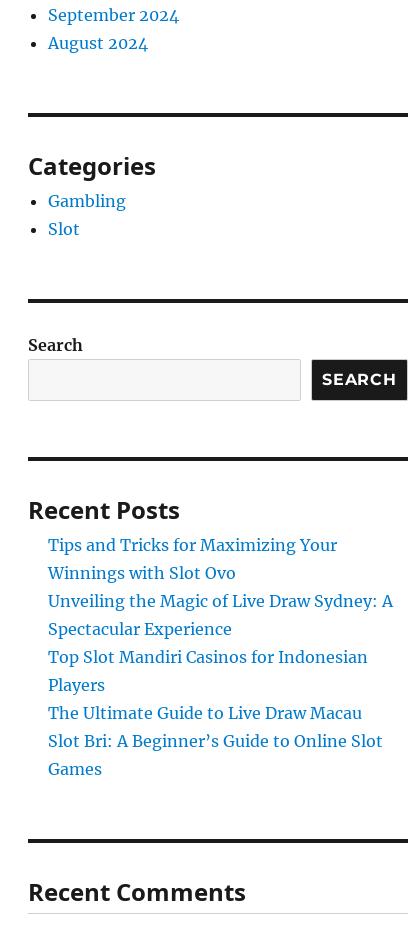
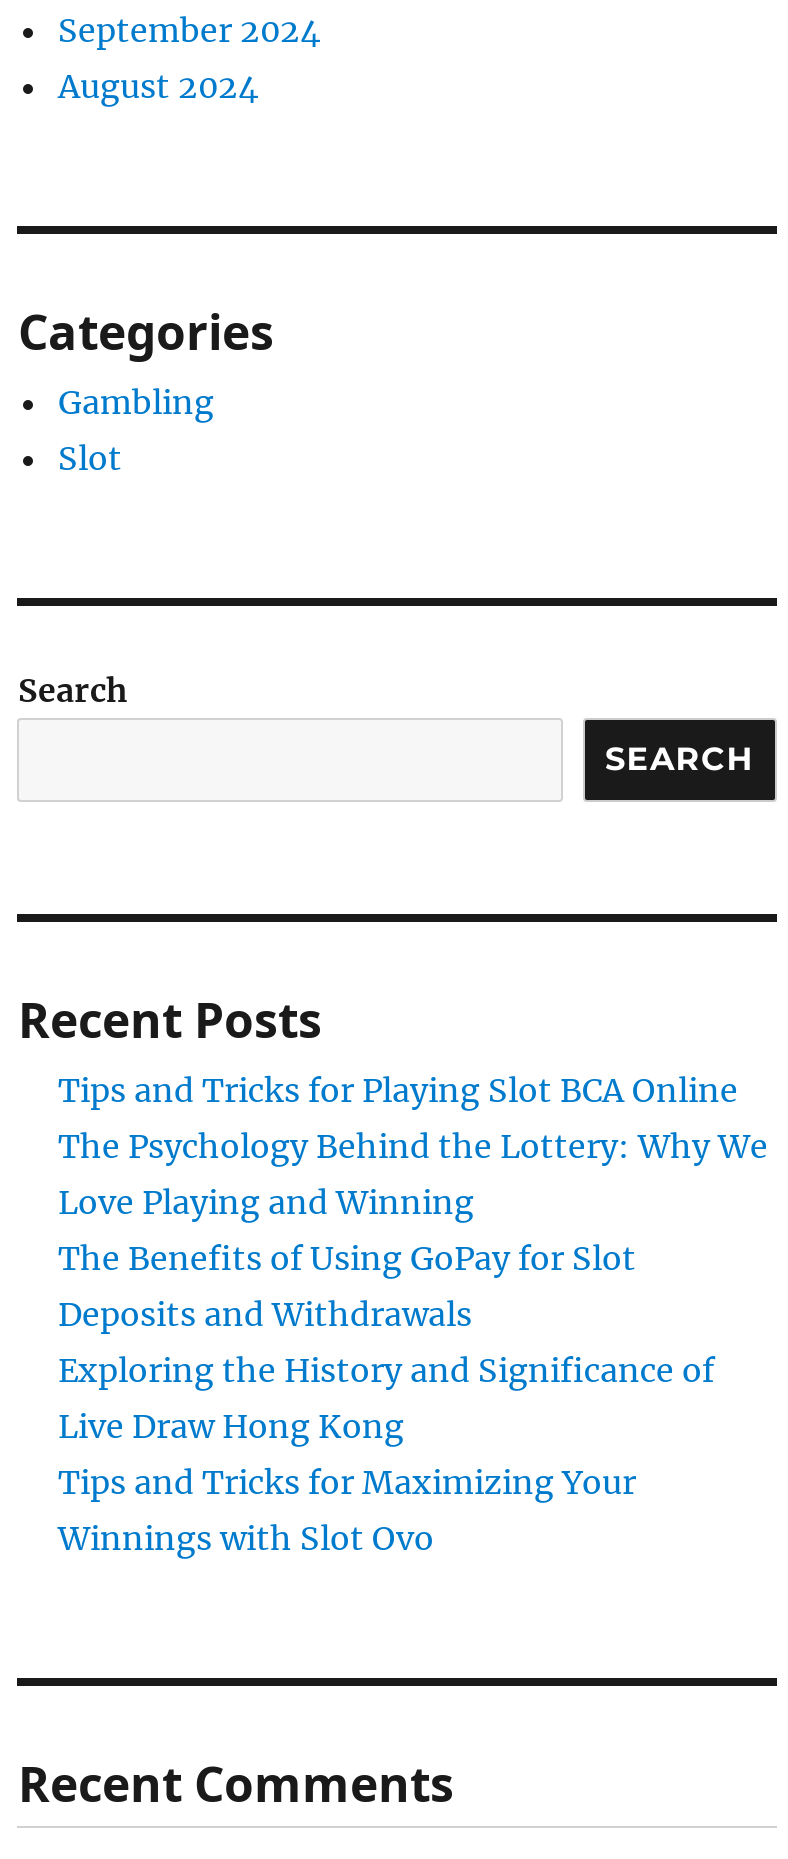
none -> [58,1070,768,1446] Tips and Tricks for Playing Slot BCA Online | The Psychology Behind the Lottery: Why We | Love Playing and Winning | The Benefits of Using GoPay for Slot | Deposits and Withdrawals | Exploring the History and Significance of | Live Draw Hong Kong
moved [48,535,337,583] -> [58,1462,636,1558]: Tips and Tricks for Maximizing Your | Winnings with Slot Ovo
[48,591,393,779] Unveiling the Magic of Live Draw Sydney: A | Spectacular Experience | Top Slot Mandiri Casinos for Indonesian | Players | The Ultimate Guide to Live Draw Macau | Slot Bri: A Beginner’s Guide to Online Slot | Games -> none

